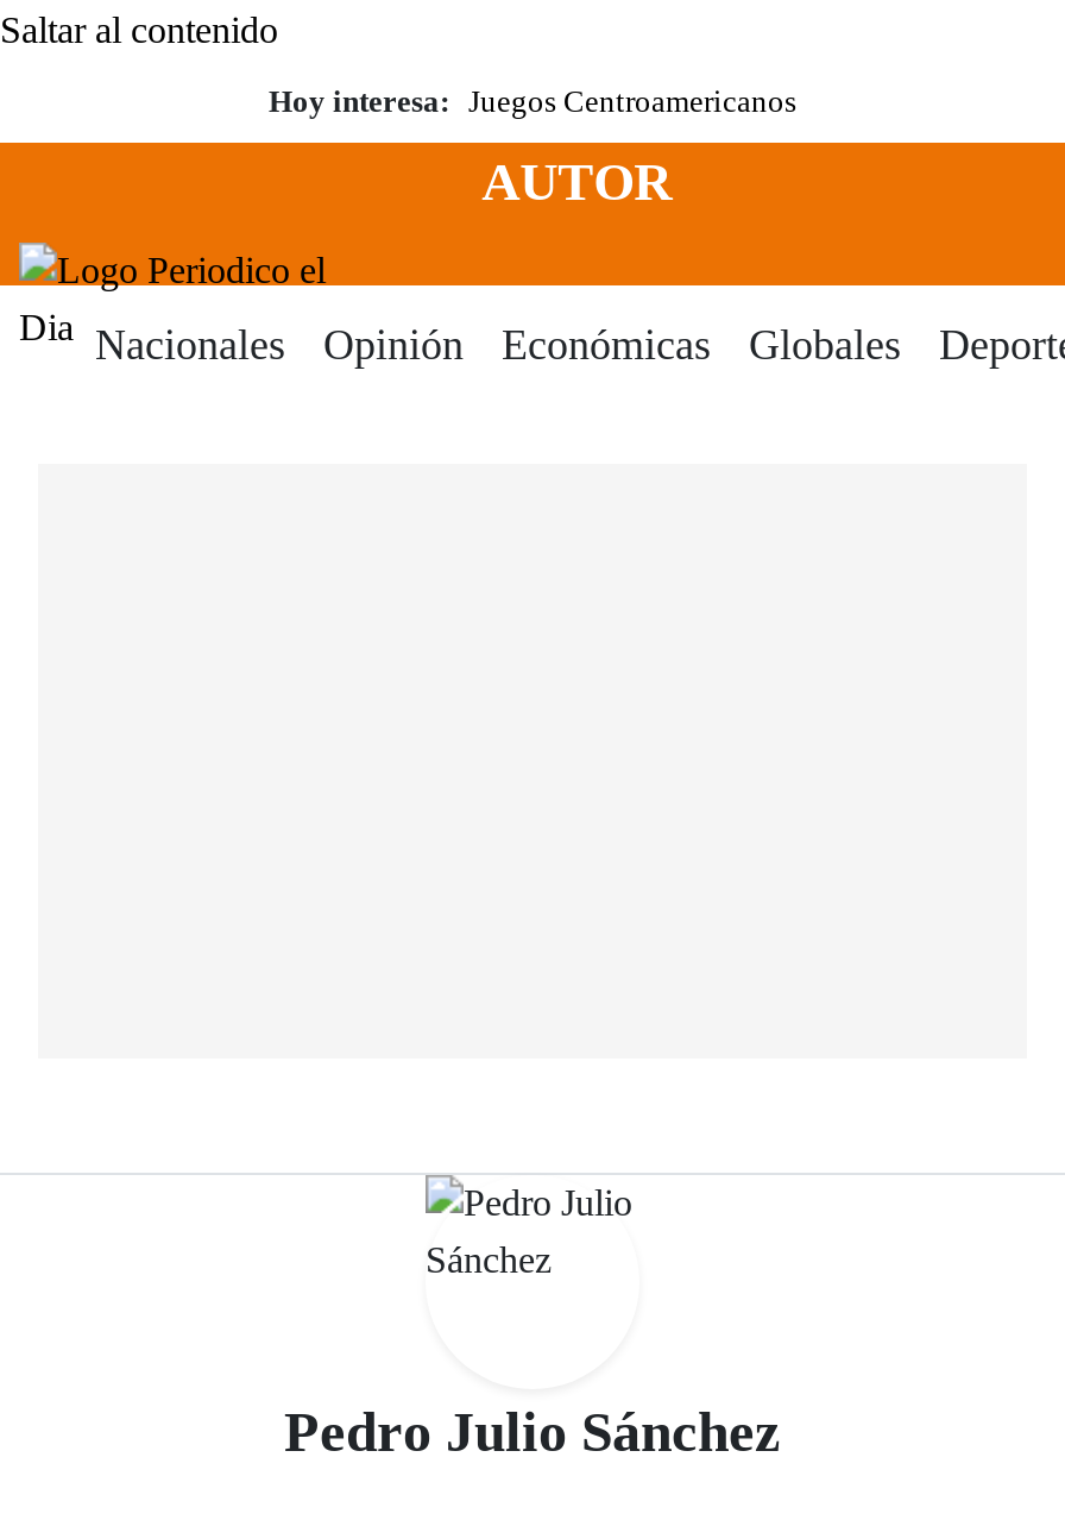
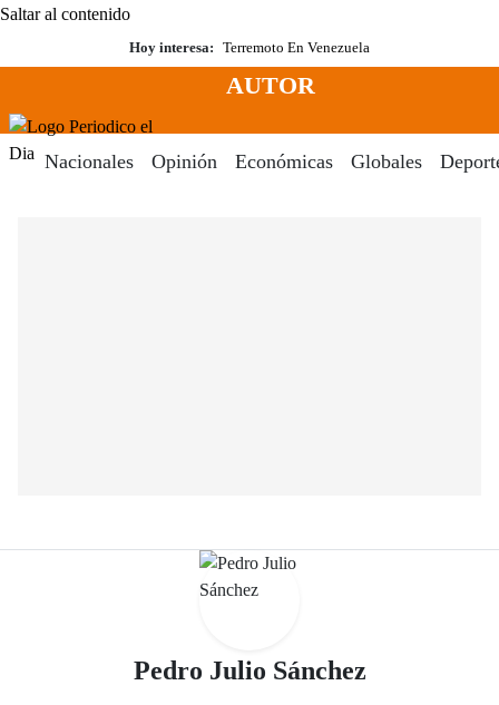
[269,83,796,119] Hoy interesa: Juegos Centroamericanos -> [129,39,370,56] Hoy interesa: Terremoto En Venezuela

